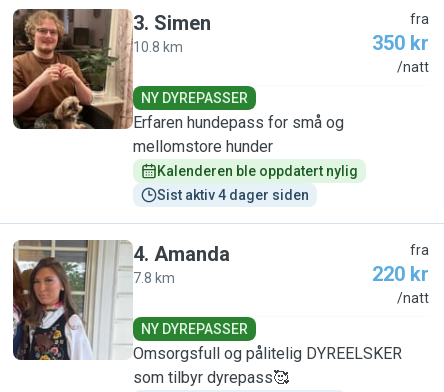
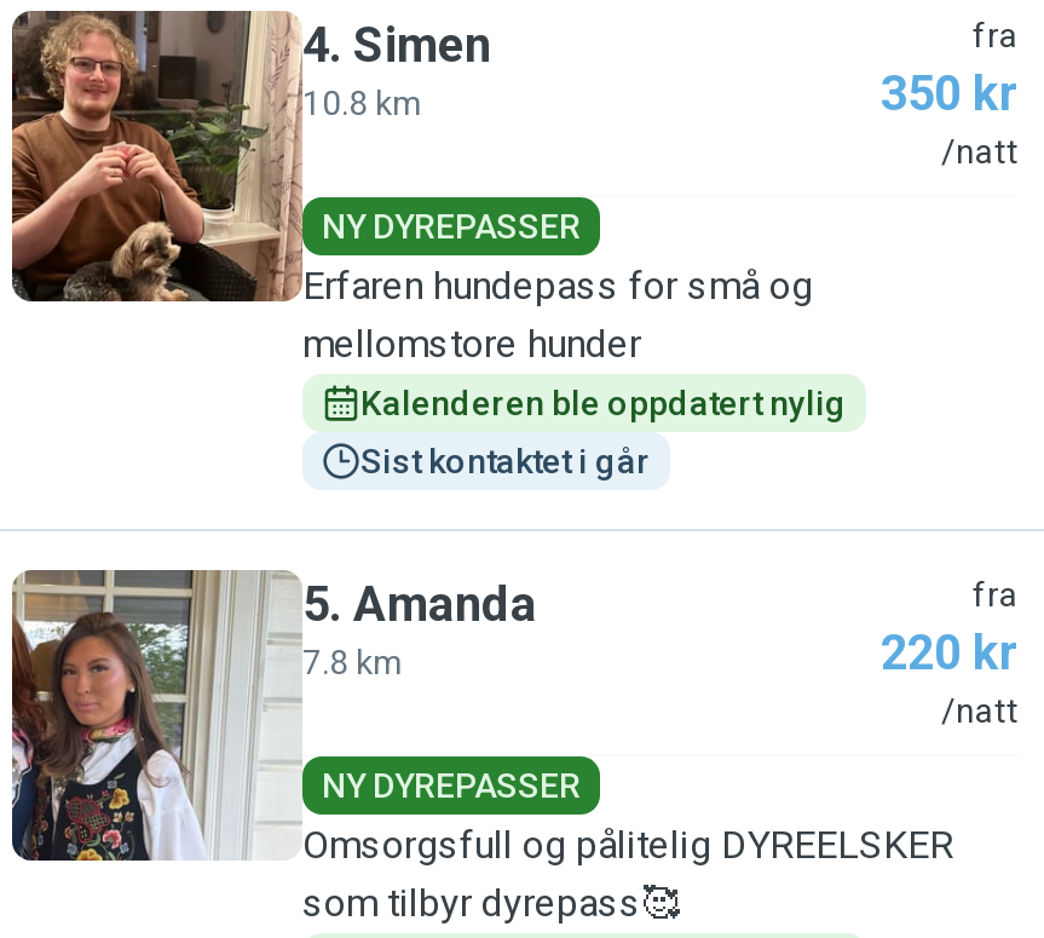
[133,11,211,35] 3. Simen -> [302,16,491,74] 4. Simen
[157,187,309,203] Sist aktiv 4 dager siden -> [361,442,651,480] Sist kontaktet i går
[133,242,230,266] 4. Amanda -> [302,575,537,633] 5. Amanda

